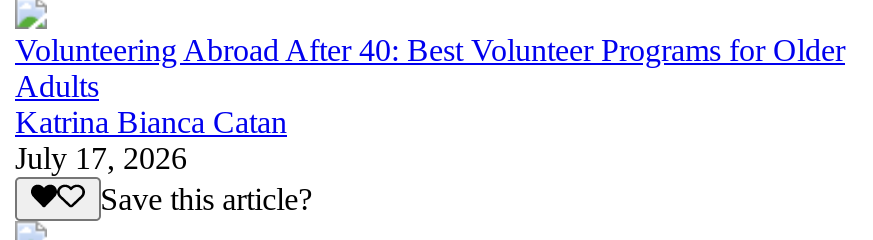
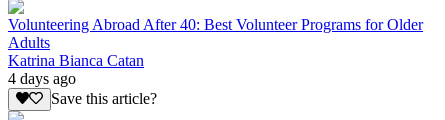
[15,141,187,175] July 17, 2026 -> [8,70,76,87] 4 days ago

